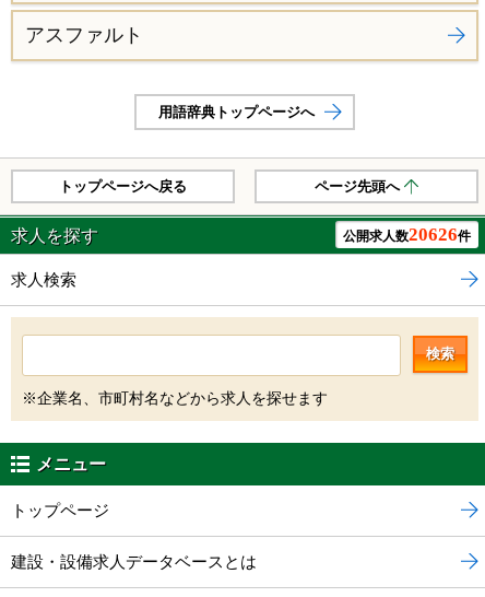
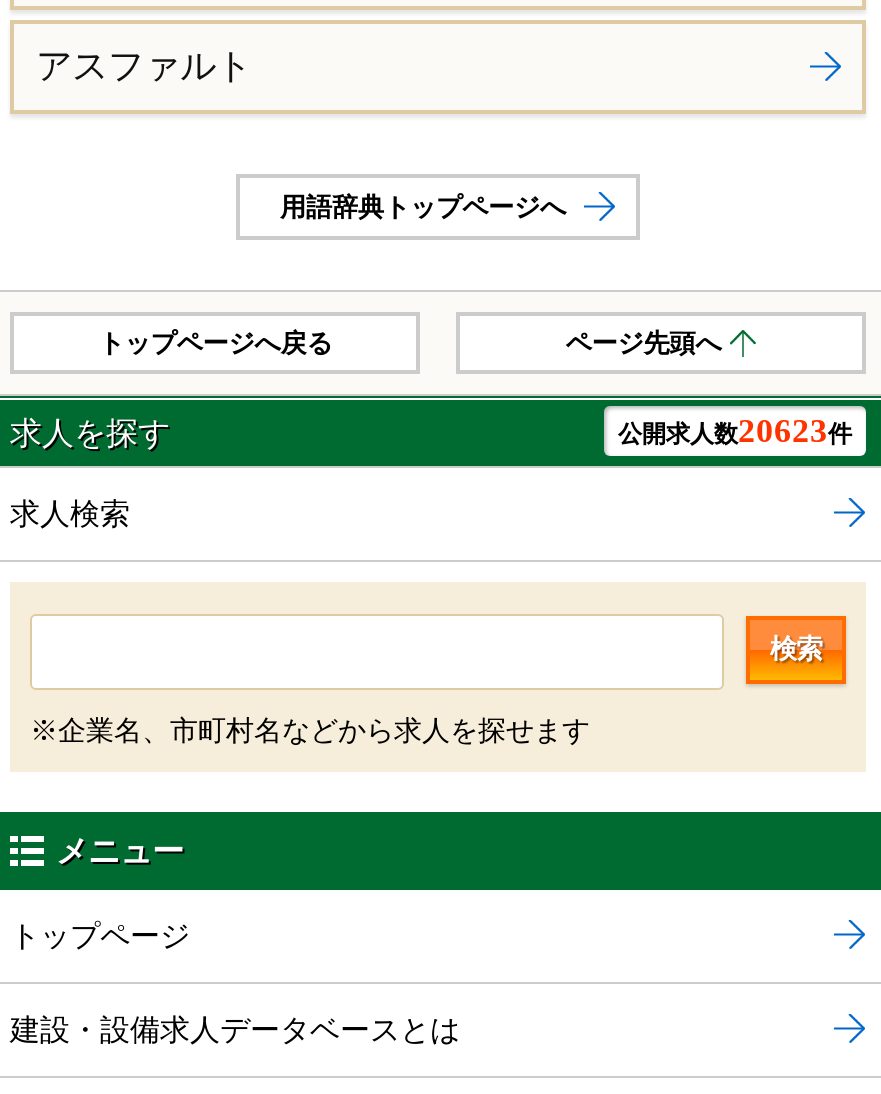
[343,224,471,245] 公開求人数20626件 -> [618,412,852,450] 公開求人数20623件

